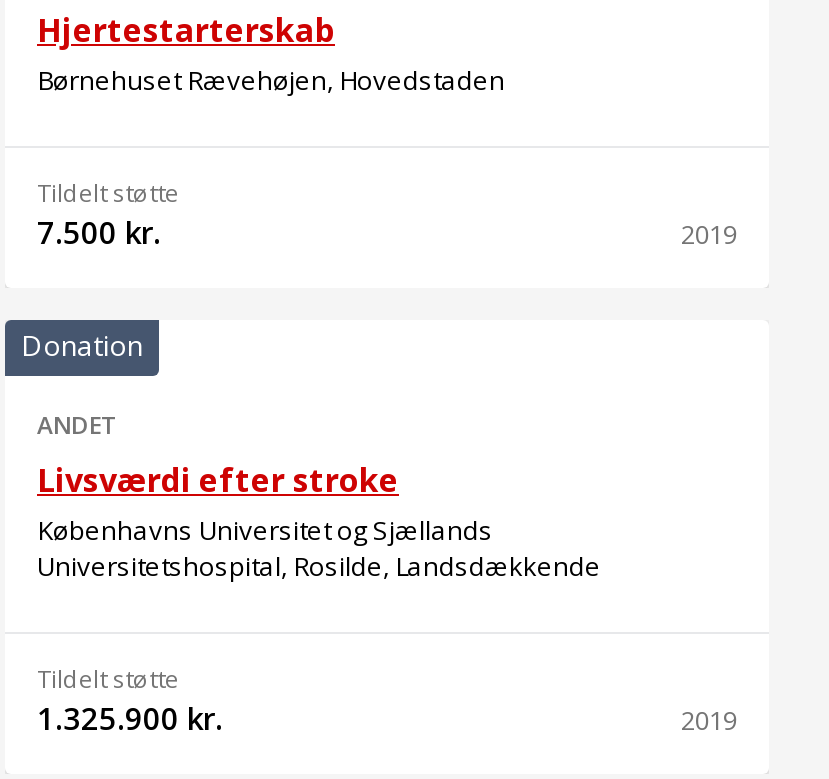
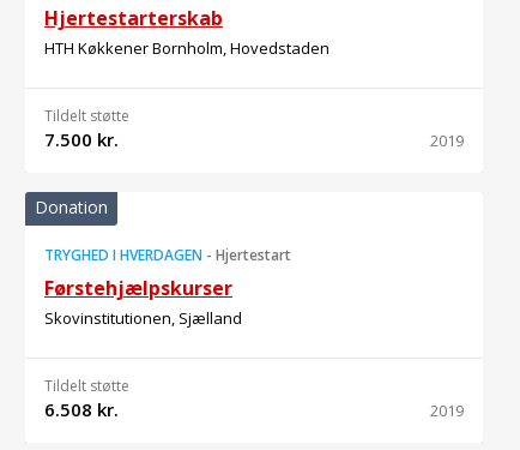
[37,62,505,98] Børnehuset Rævehøjen, Hovedstaden -> [44,37,329,59] HTH Køkkener Bornholm, Hovedstaden
[37,408,601,584] ANDET | Livsværdi efter stroke | Københavns Universitet og Sjællands | Universitetshospital, Rosilde, Landsdækkende -> [44,245,291,329] TRYGHED I HVERDAGEN - Hjertestart | Førstehjælpskurser | Skovinstitutionen, Sjælland
[37,698,223,738] 1.325.900 kr. -> [44,397,119,421] 6.508 kr.

